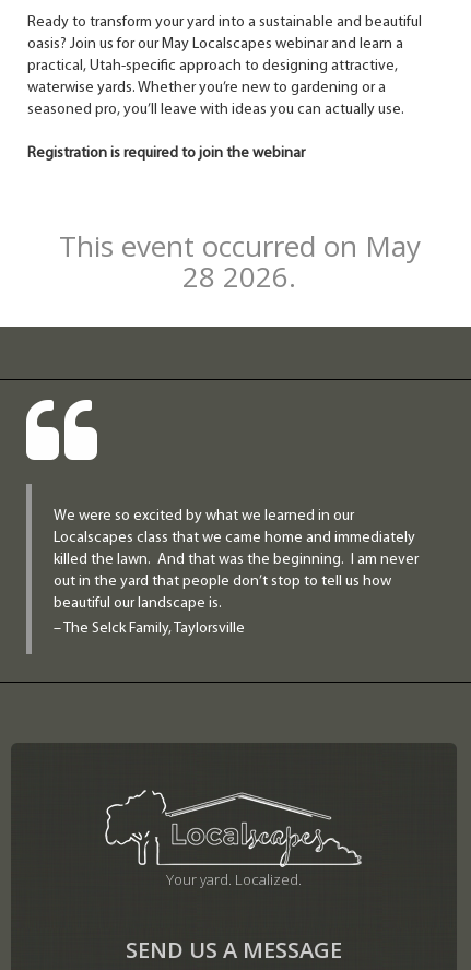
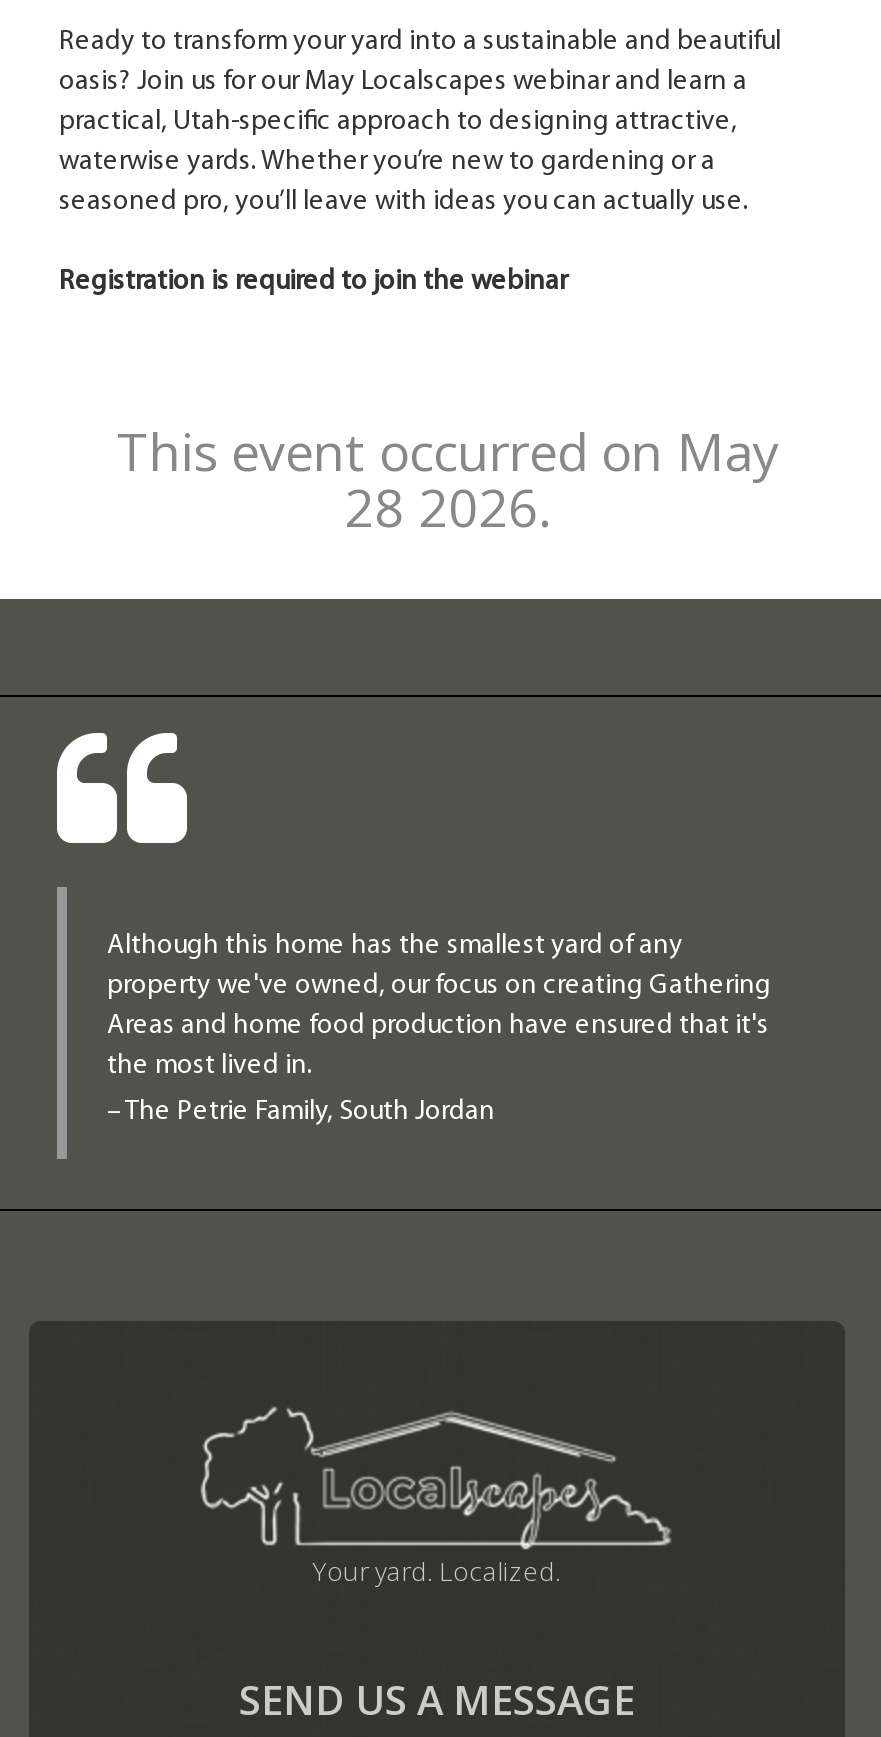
[54,508,419,612] We were so excited by what we learned in our | Localscapes class that we came home and immediately | killed the lawn. And that was the beginning. I am never | out in the yard that people don’t stop to tell us how | beautiful our landscape is. -> [107,931,771,1081] Although this home has the smallest yard of any | property we've owned, our focus on creating Gathering | Areas and home food production have ensured that it's | the most lived in.
[54,621,245,637] – The Selck Family, Taylorsville -> [107,1097,495,1127] – The Petrie Family, South Jordan

